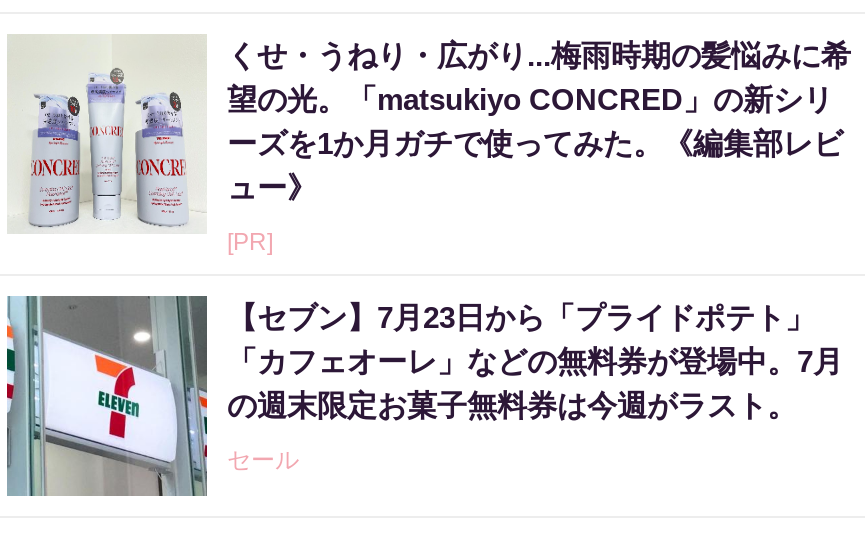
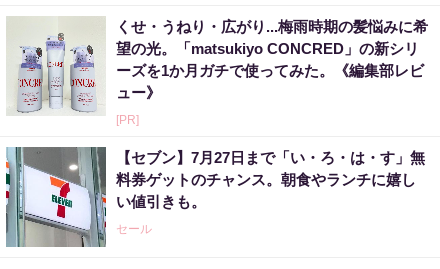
[227,300,843,422] 【セブン】7月23日から「プライドポテト」 | 「カフェオーレ」などの無料券が登場中。7月 | の週末限定お菓子無料券は今週がラスト。 -> [116,149,425,210] 【セブン】7月27日まで「い・ろ・は・す」無 | 料券ゲットのチャンス。朝食やランチに嬉し | い値引きも。

